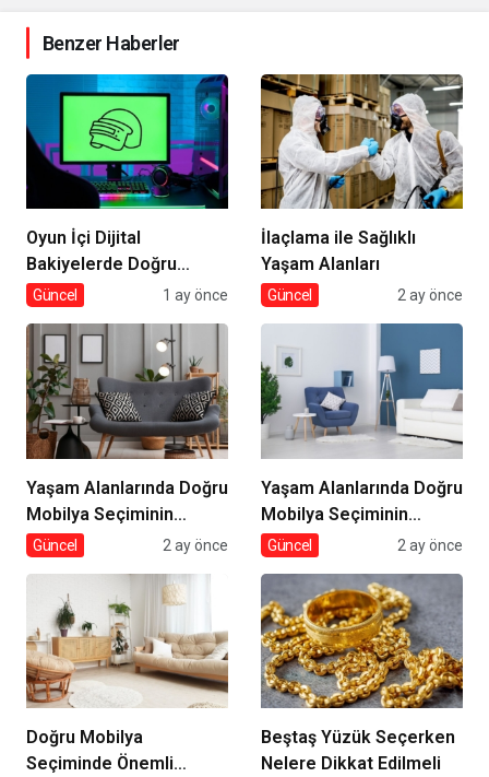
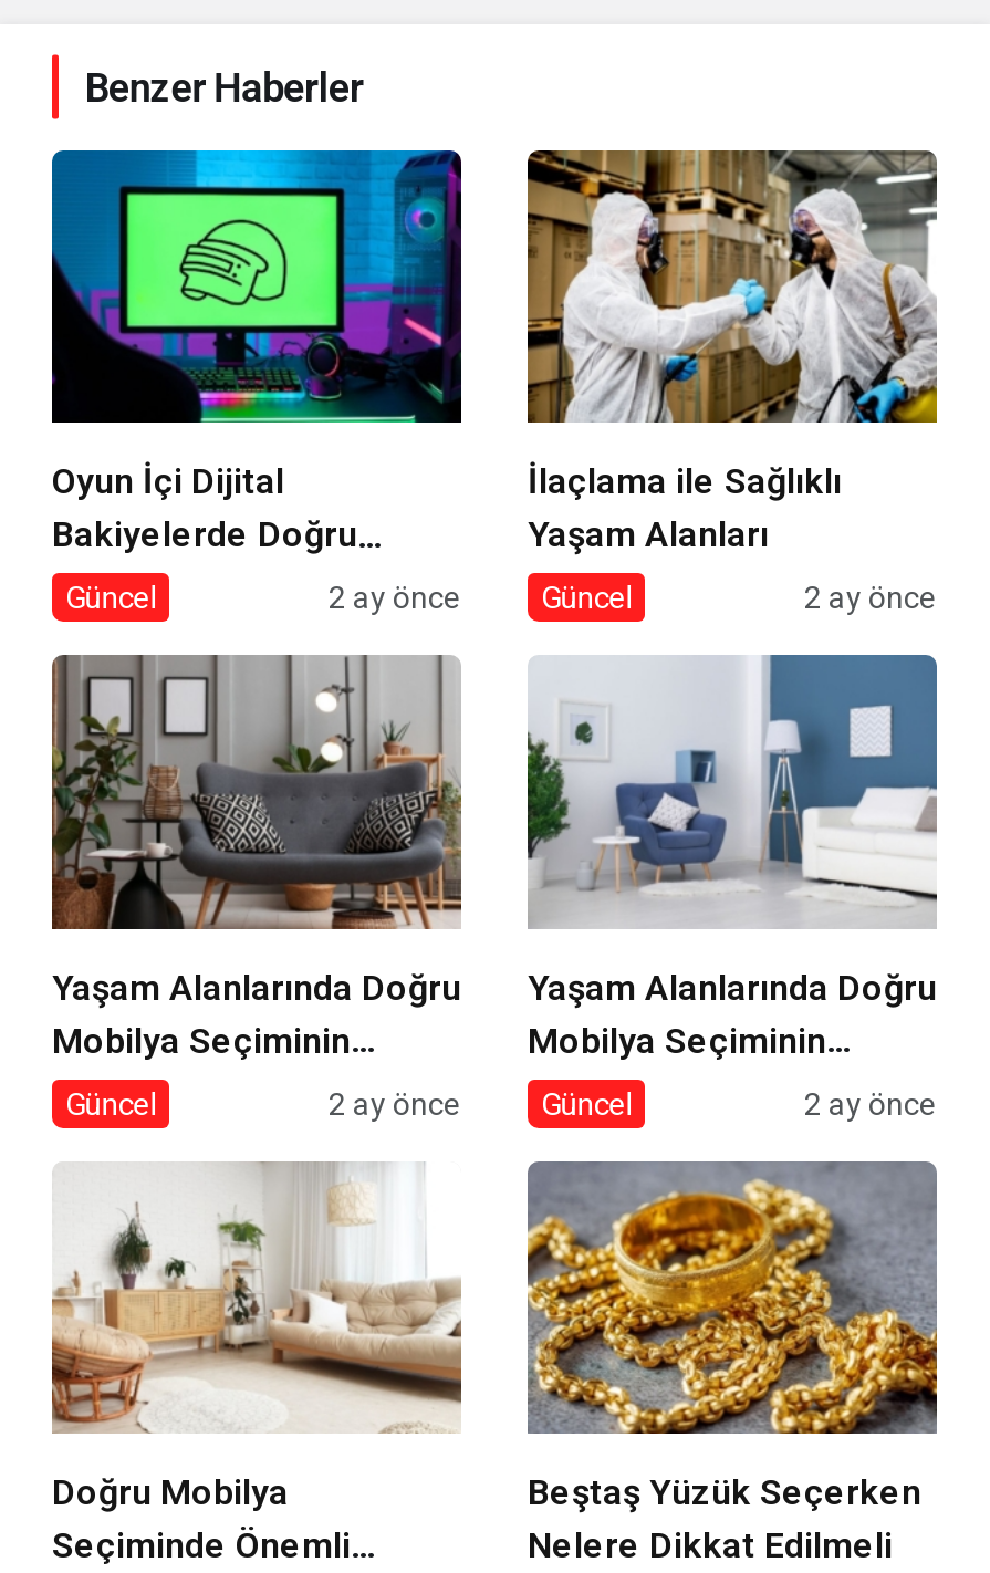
[163,287,228,304] 1 ay önce -> [329,580,461,616] 2 ay önce

